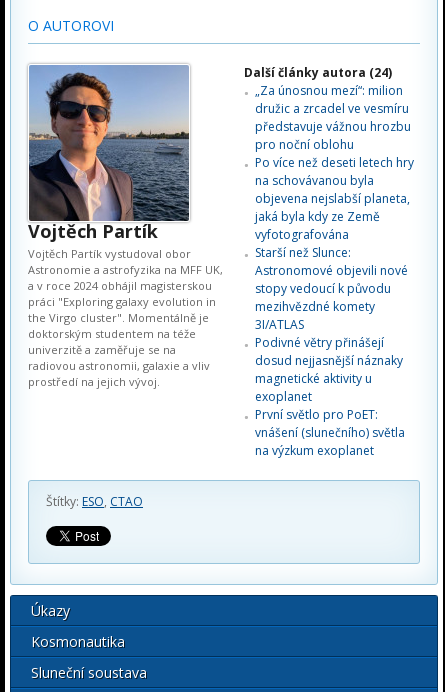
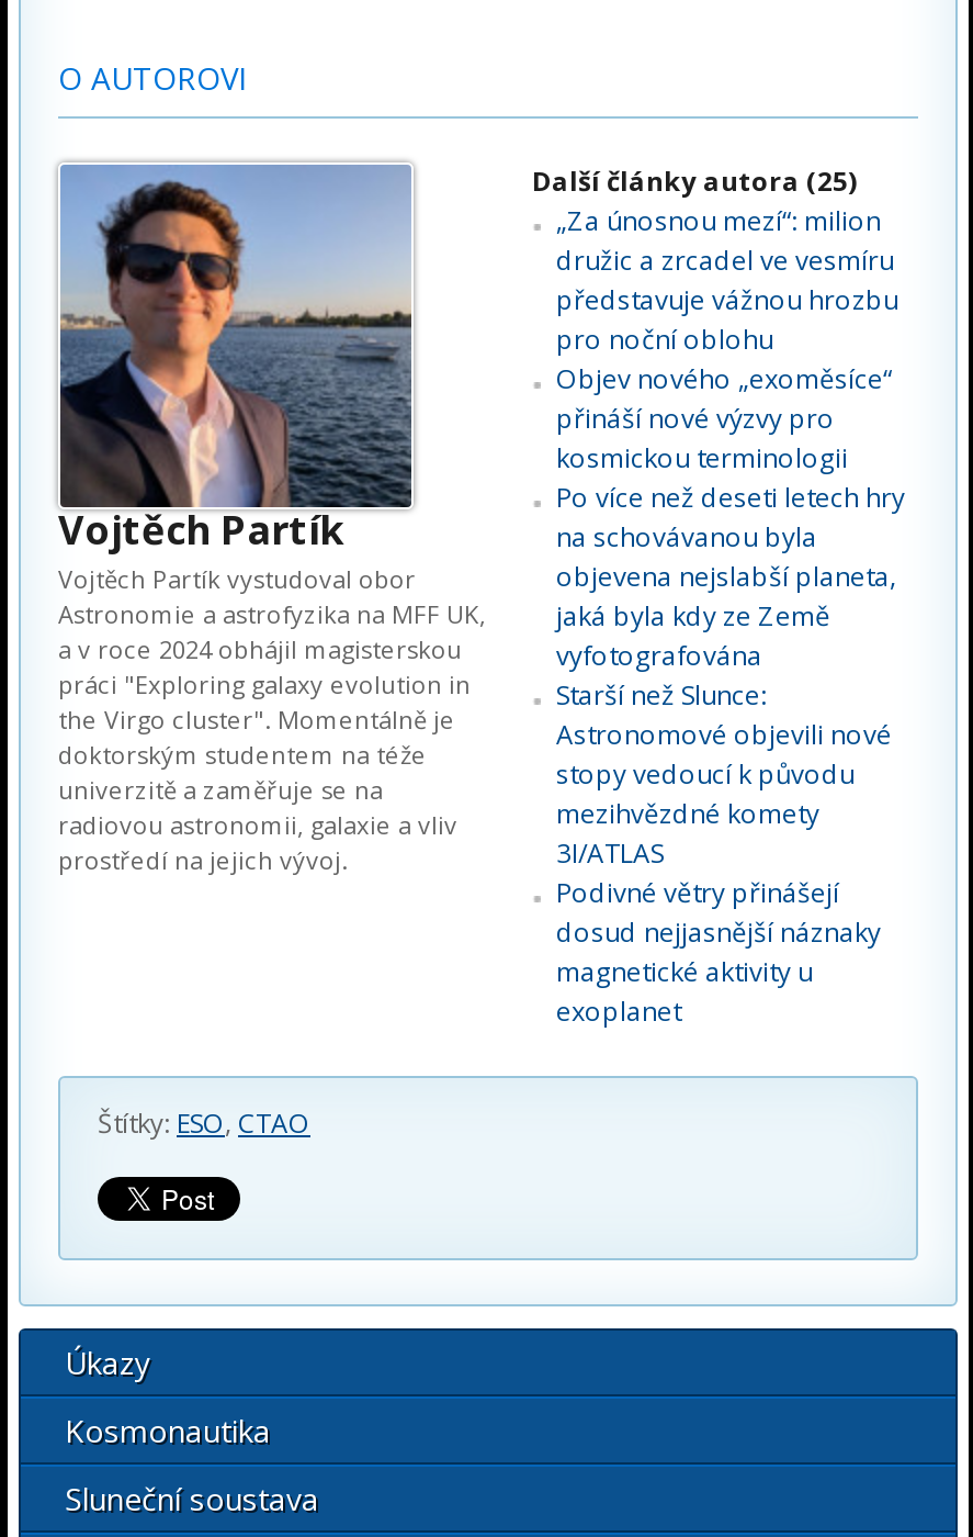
[244,64,392,81] Další články autora (24) -> [532,163,857,200] Další články autora (25)
none -> [556,361,892,477] Objev nového „exoměsíce“ | přináší nové výzvy pro | kosmickou terminologii
moved [255,154,414,405] -> [556,479,905,1030]: Po více než deseti letech hry | na schovávanou byla | objevena nejslabší planeta, | ... | magnetické aktivity u | exoplanet
[255,406,405,459] První světlo pro PoET: | vnášení (slunečního) světla | na výzkum exoplanet -> none

